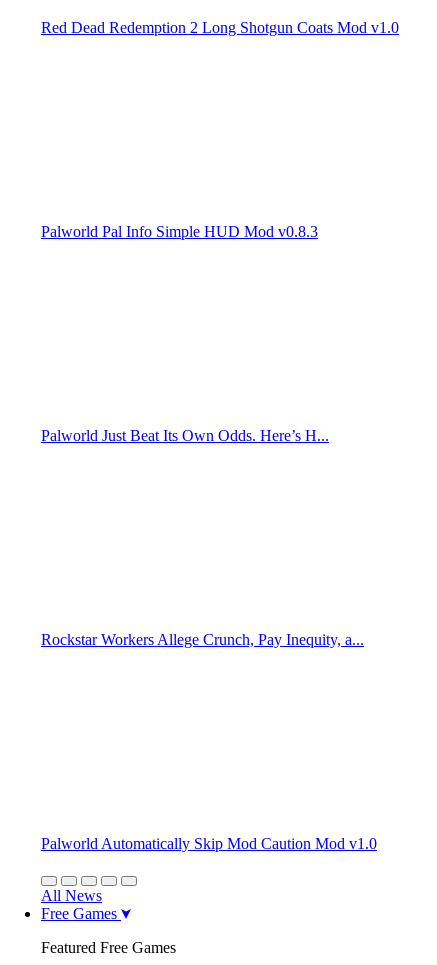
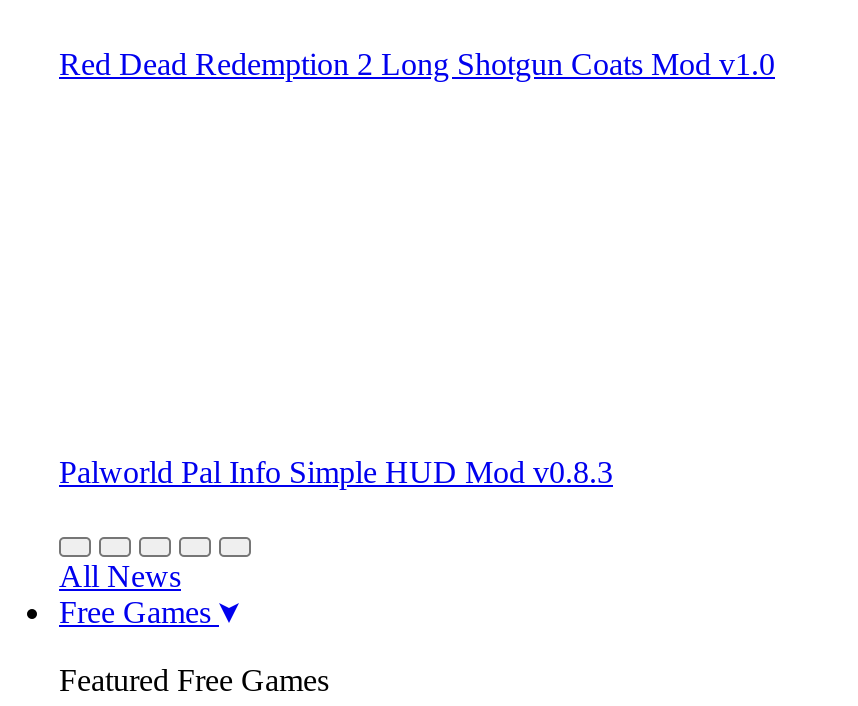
[41,427,329,444] Palworld Just Beat Its Own Odds. Here’s H... -> none
[41,631,364,648] Rockstar Workers Allege Crunch, Pay Inequity, a... -> none
[41,835,377,852] Palworld Automatically Skip Mod Caution Mod v1.0 -> none

